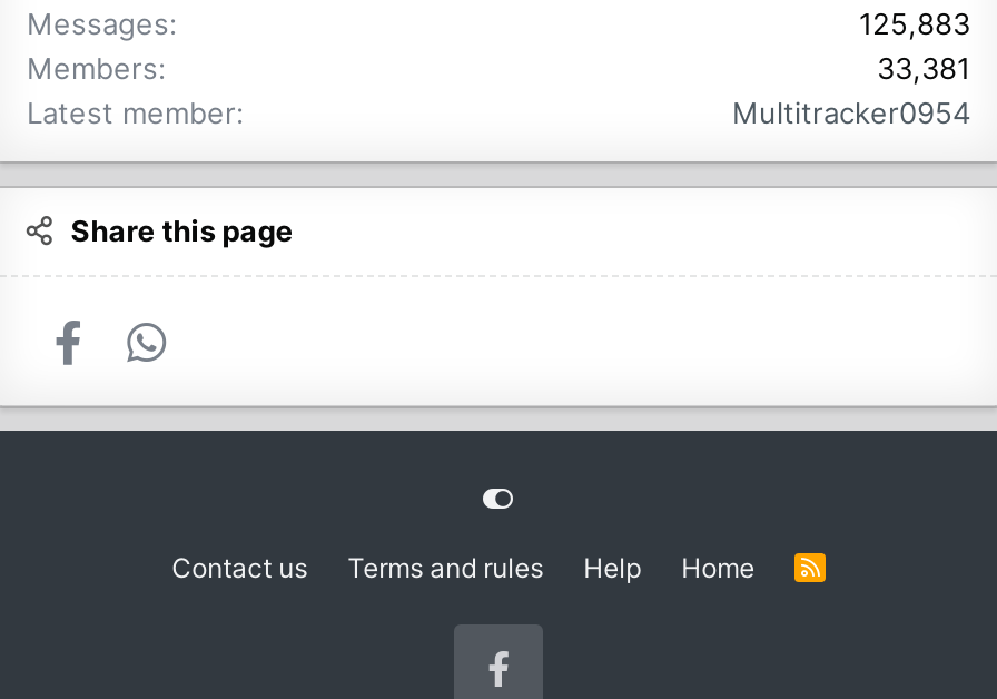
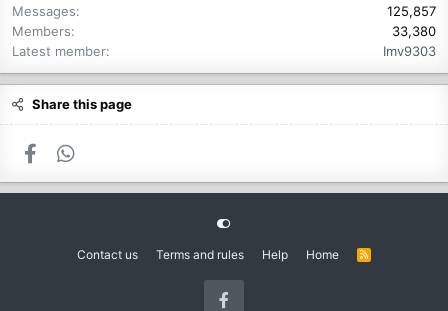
[859,6,970,42] 125,883 -> [387,3,436,19] 125,857
[877,51,970,86] 33,381 -> [392,23,436,39] 33,380
[732,95,970,131] Multitracker0954 -> [383,43,436,59] Imv9303

